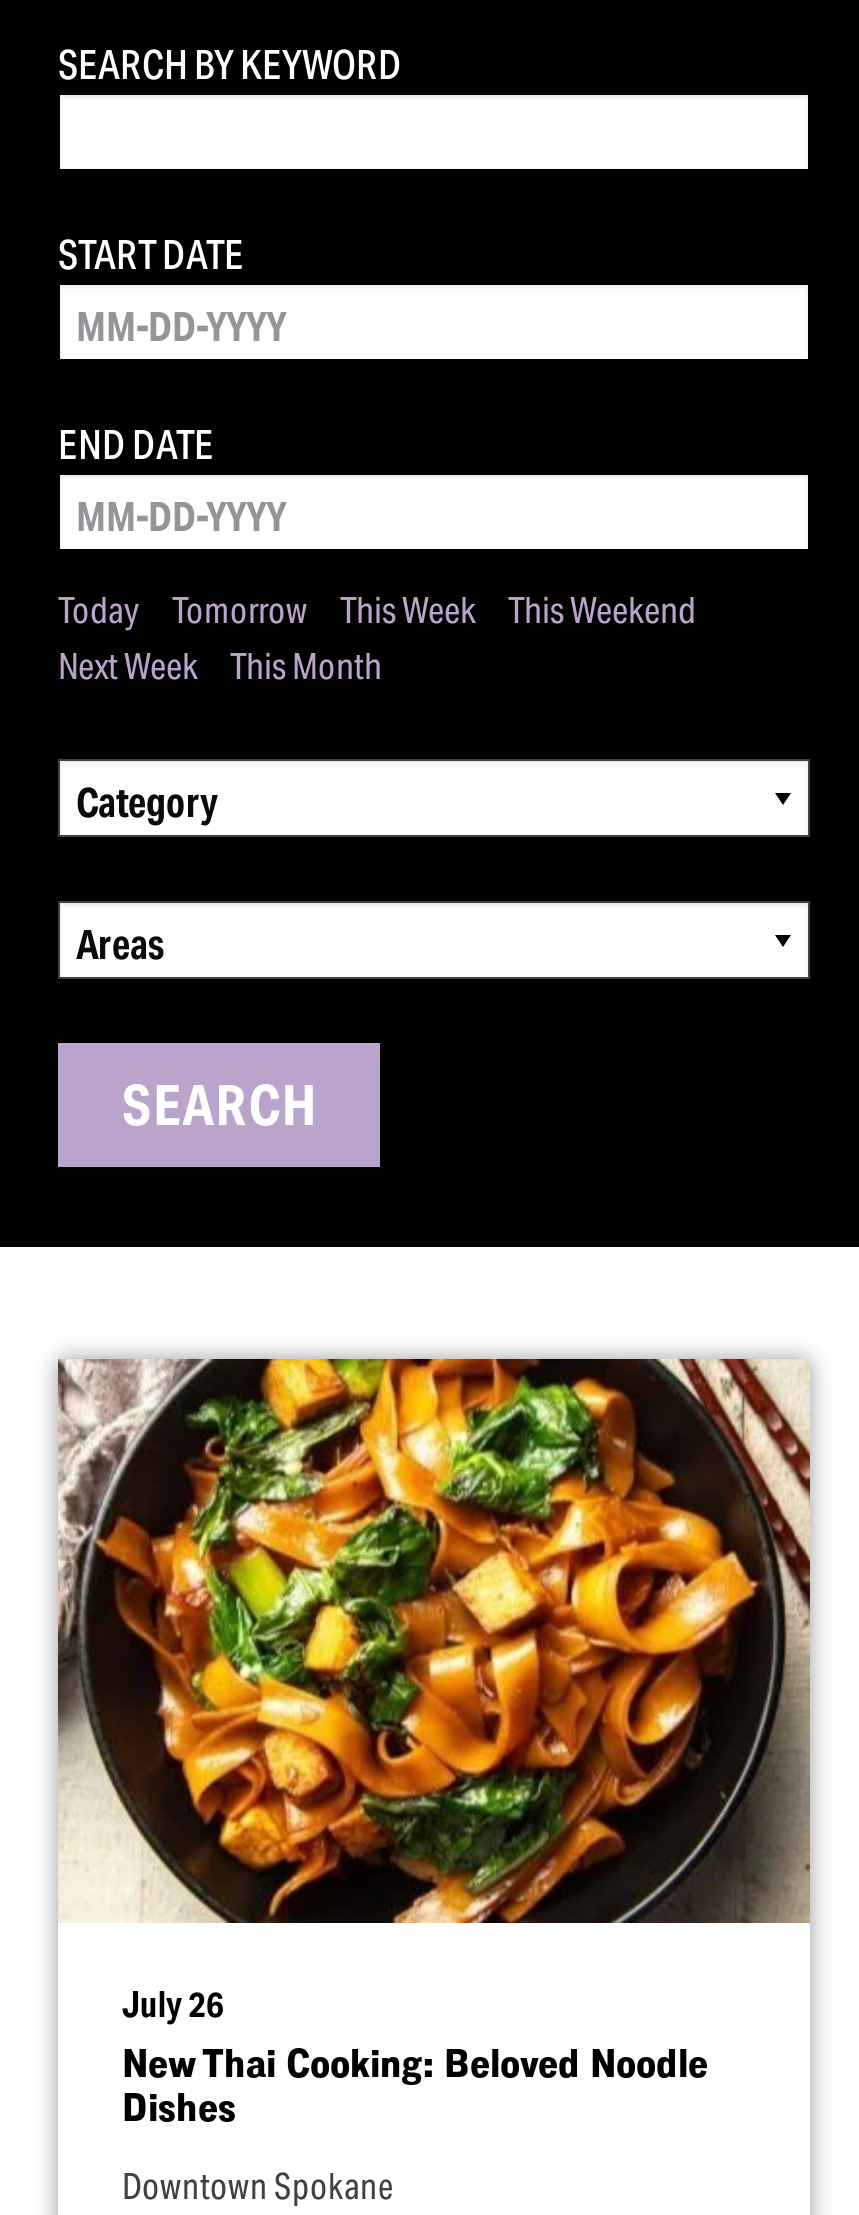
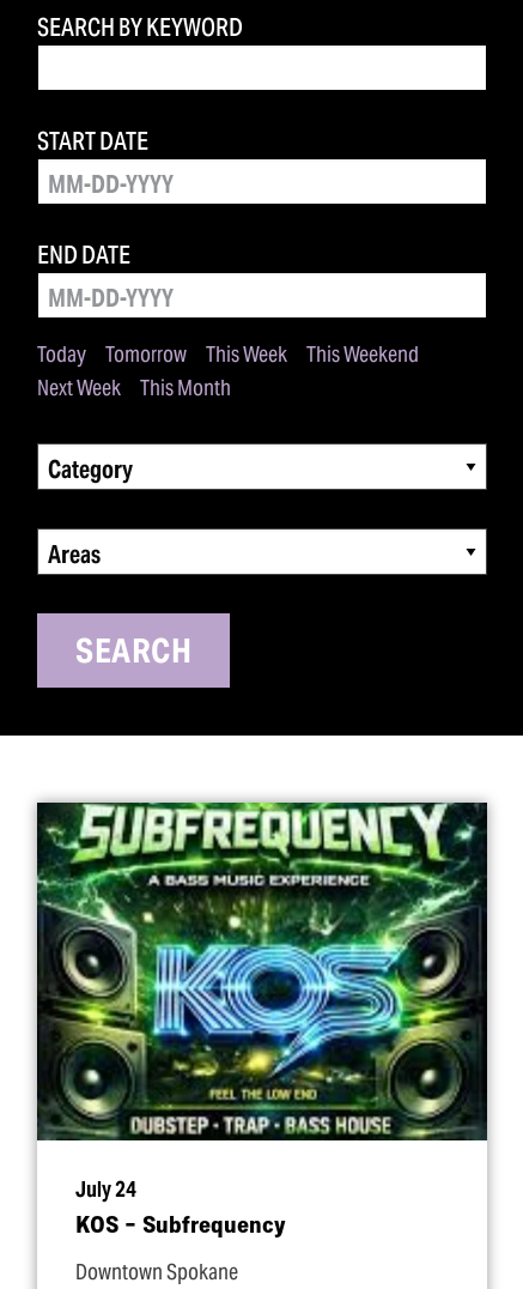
[56,1357,812,2129] [image] | July 26 | New Thai Cooking: Beloved Noodle | Dishes -> [36,801,488,1237] [image] | July 24 | KOS – Subfrequency

